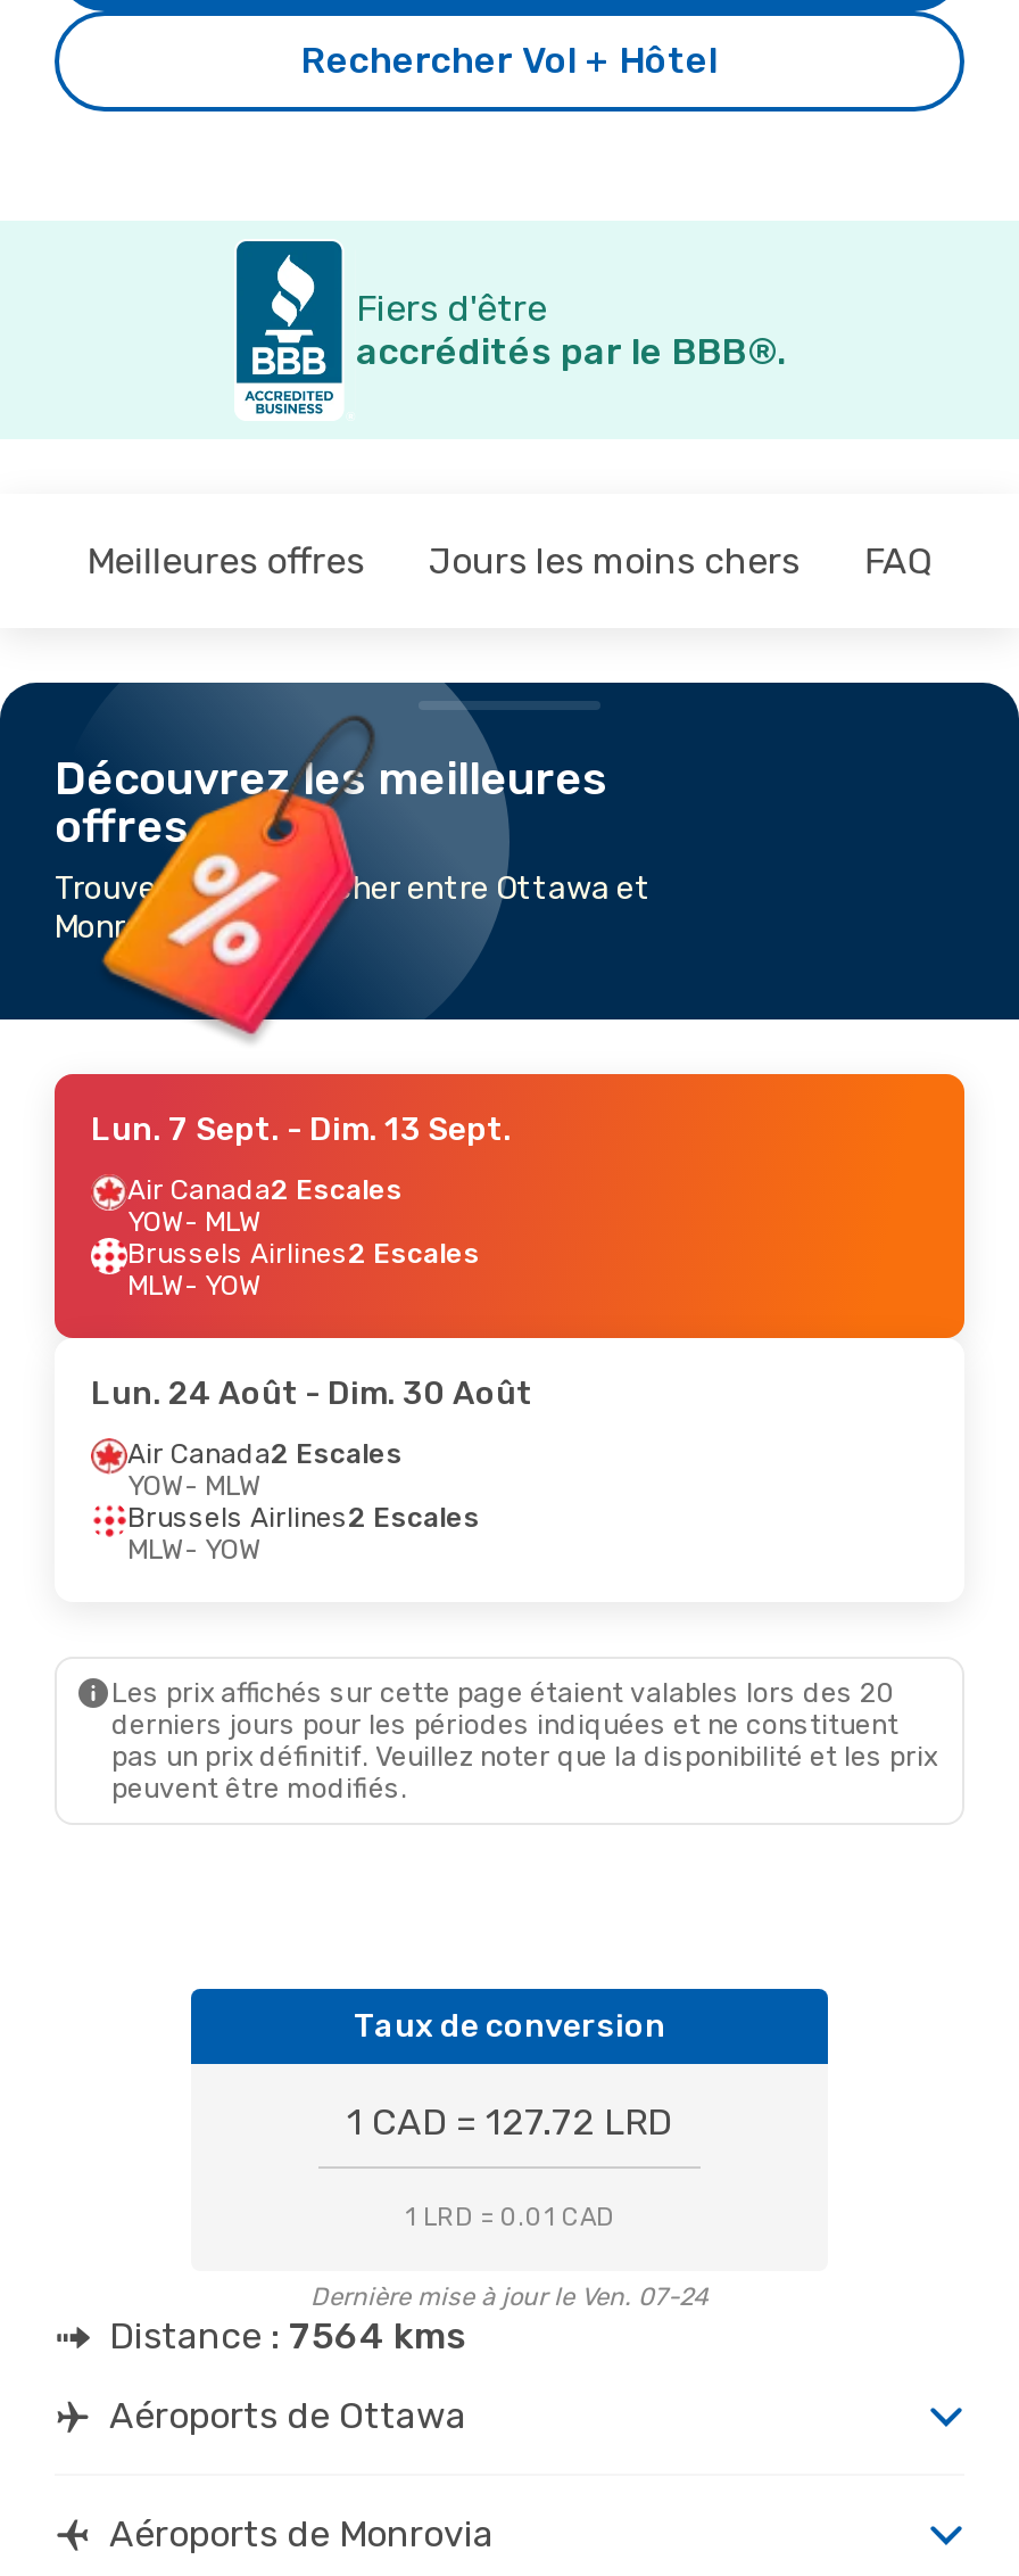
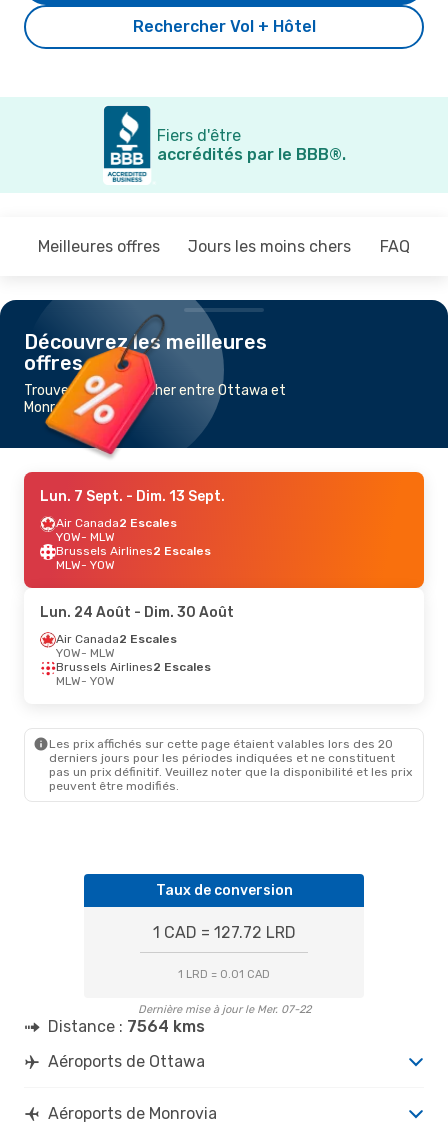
[310,2282,709,2312] Dernière mise à jour le Ven. 07-24 -> [137,1003,310,1016] Dernière mise à jour le Mer. 07-22

